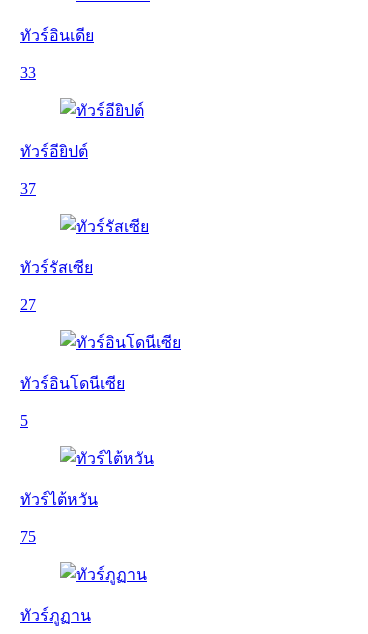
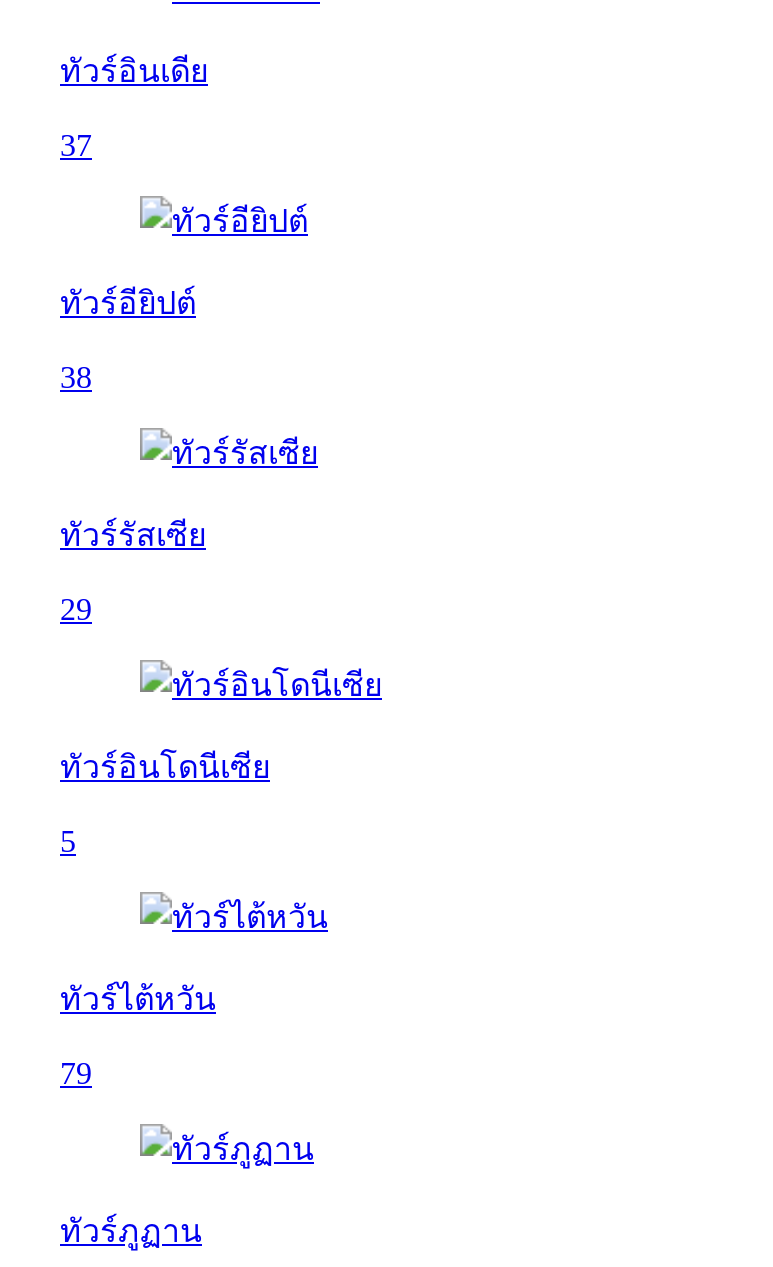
[20,64,36,81] 33 -> [60,128,92,162] 37
[20,180,36,197] 37 -> [60,360,92,394] 38
[20,296,36,313] 27 -> [60,592,92,626] 29
[20,528,36,545] 75 -> [60,1056,92,1090] 79

